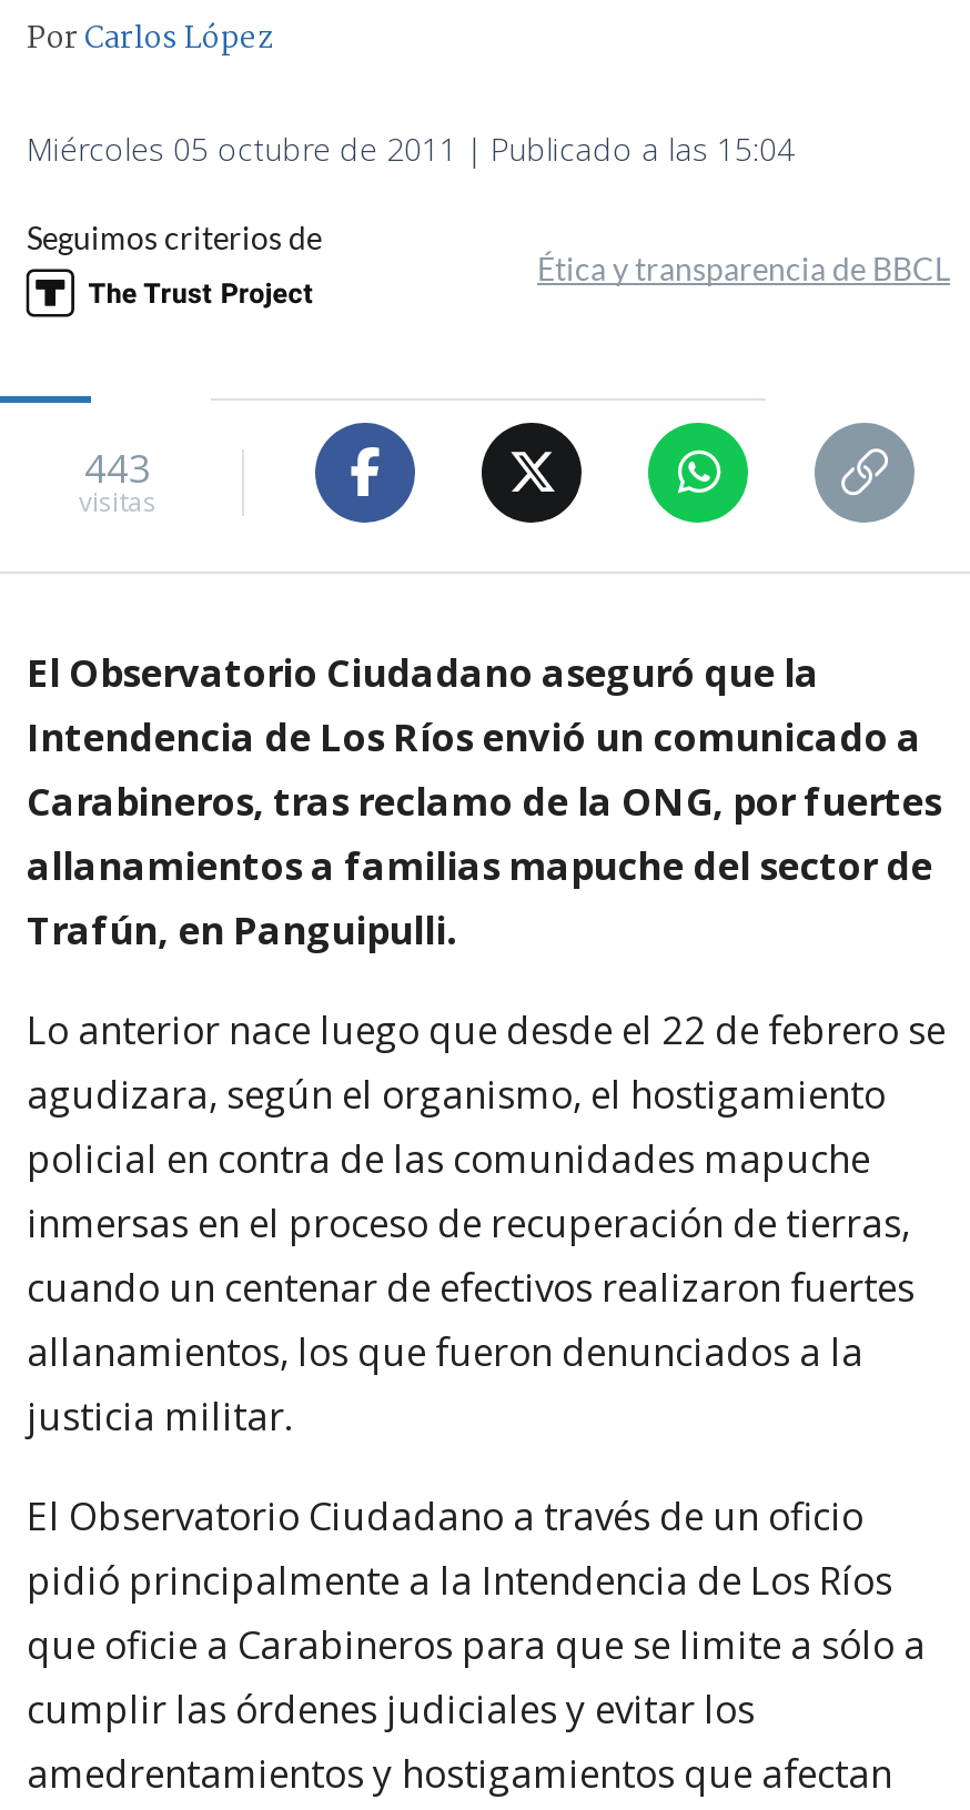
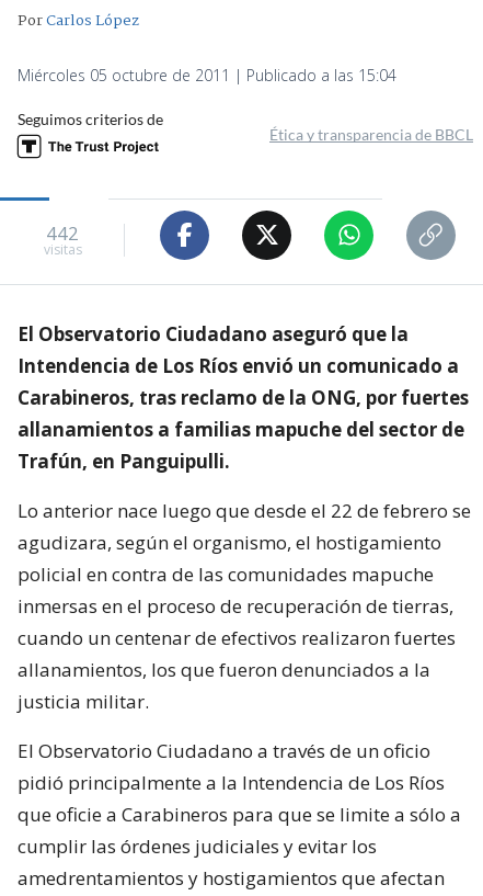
[84,443,151,495] 443 -> [46,221,79,246] 442

